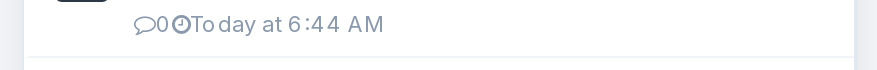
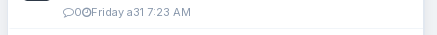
[156,10,384,38] 0 Today at 6:44 AM -> [74,5,191,19] 0 Friday a31 7:23 AM

